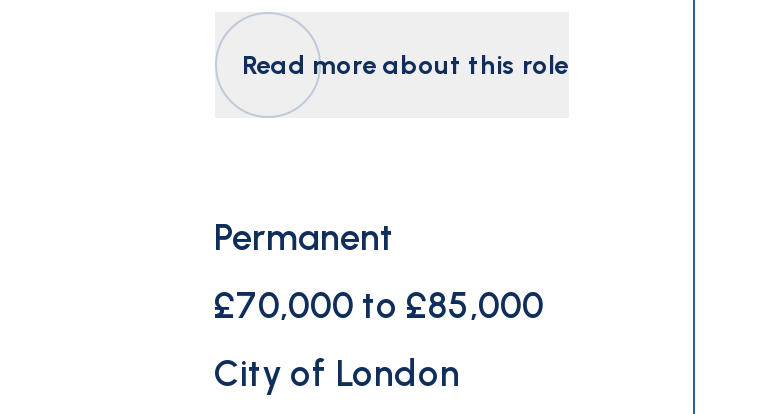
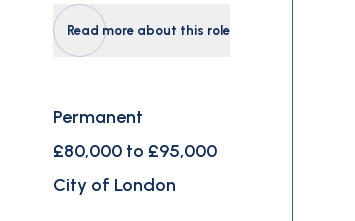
[214,283,544,327] £70,000 to £85,000 -> [52,140,216,162] £80,000 to £95,000

